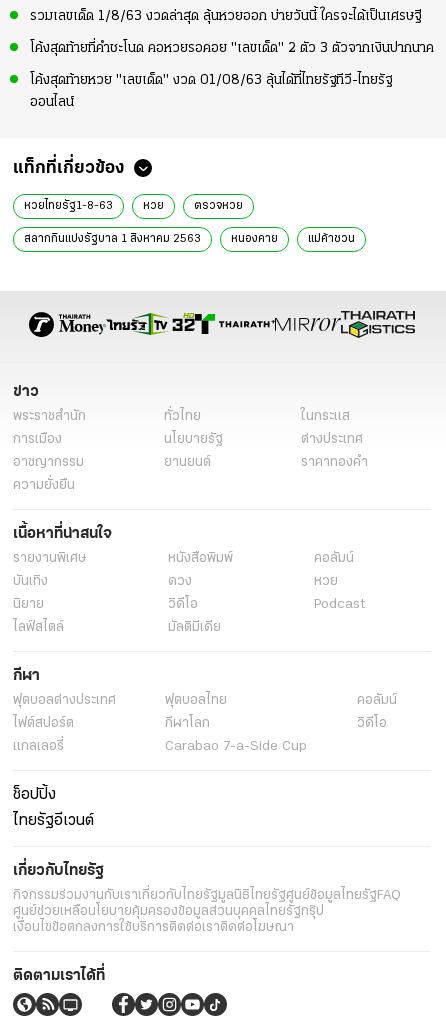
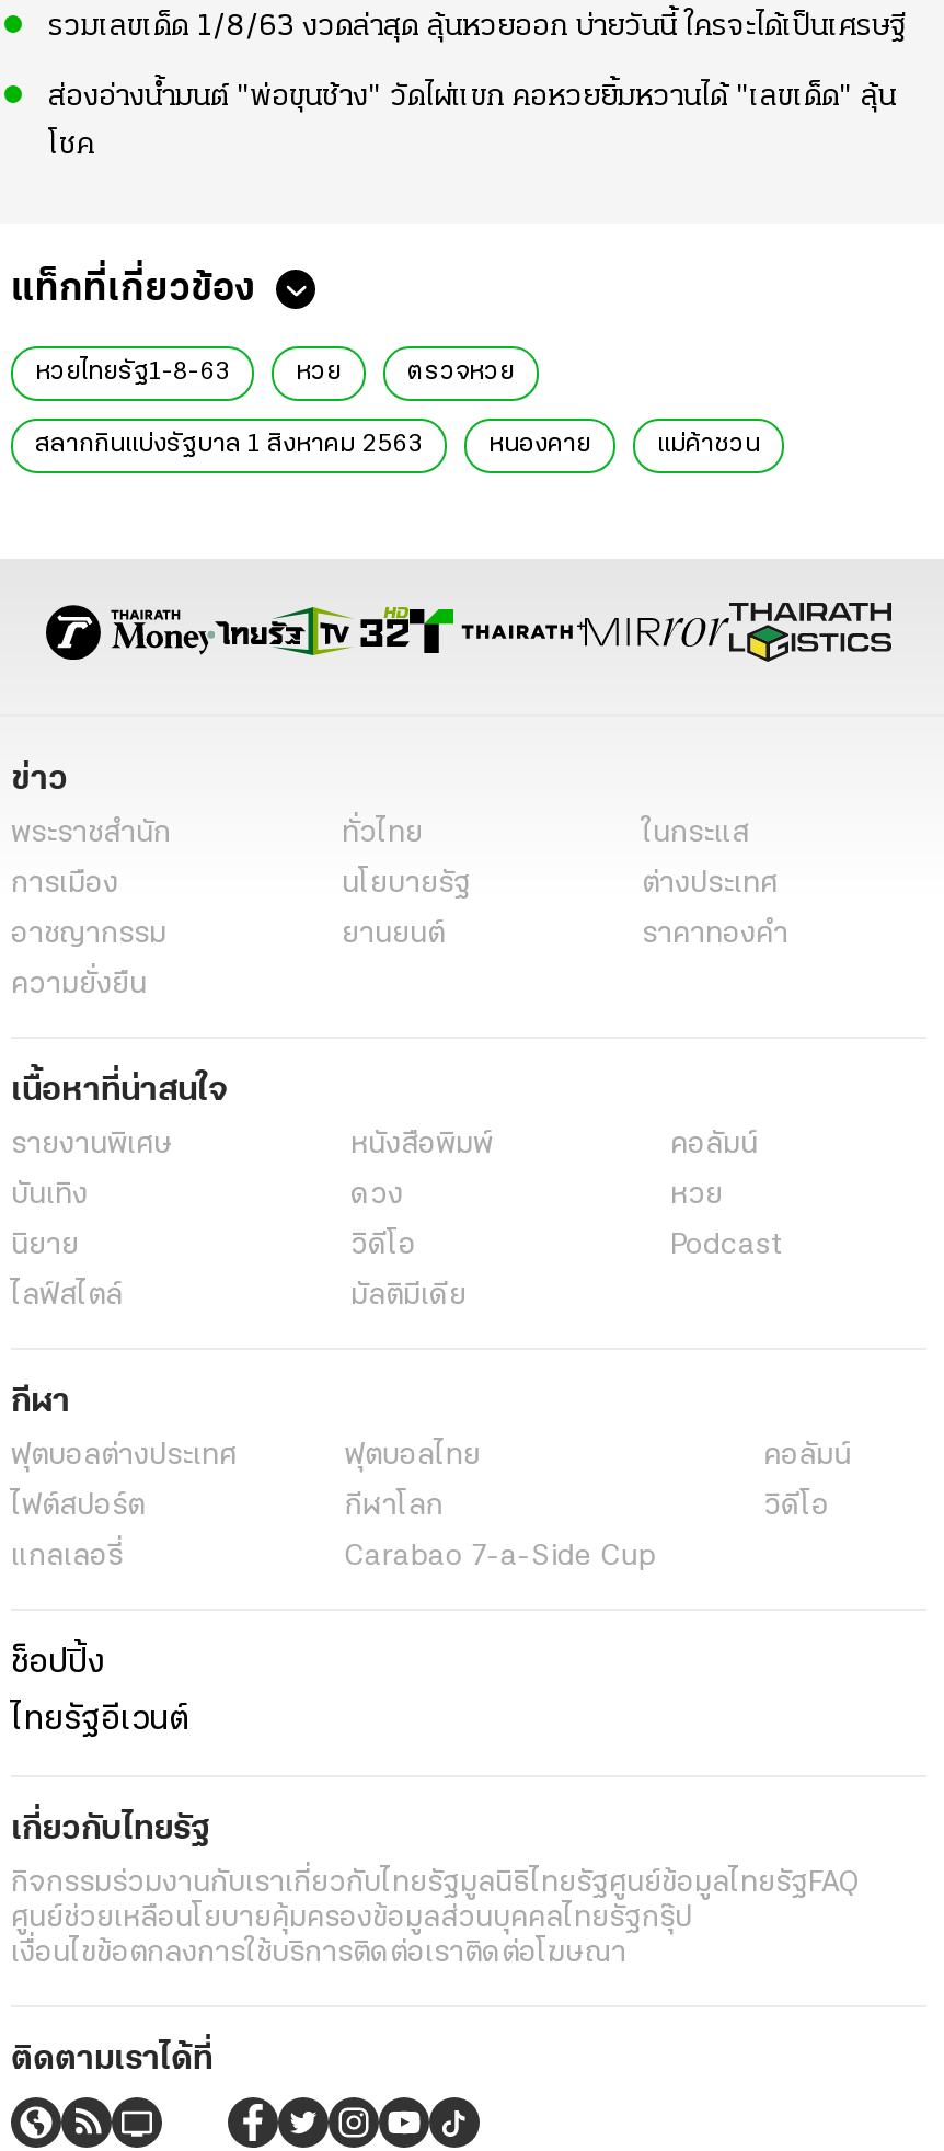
[30,41,434,110] โค้งสุดท้ายที่คำชะโนด คอหวยรอคอย "เลขเด็ด" 2 ตัว 3 ตัวจากเงินปากนาค | โค้งสุดท้ายหวย "เลขเด็ด" งวด 01/08/63 ลุ้นได้ที่ไทยรัฐทีวี-ไทยรัฐ | ออนไลน์ -> [48,81,896,162] ส่องอ่างน้ำมนต์ "พ่อขุนช้าง" วัดไผ่แขก คอหวยยิ้มหวานได้ "เลขเด็ด" ลุ้น | โชค

